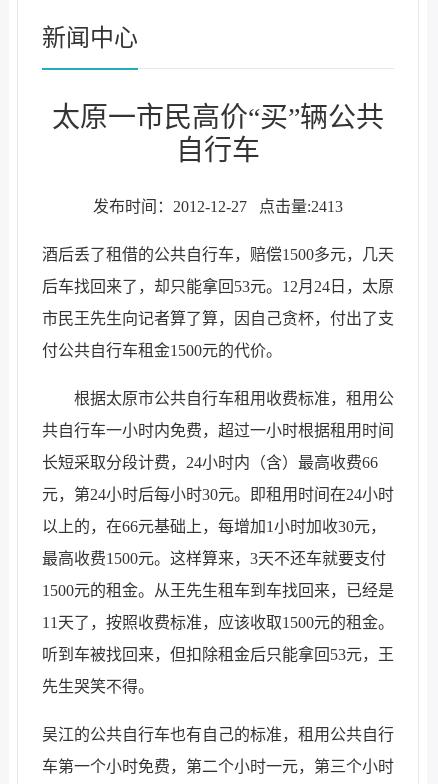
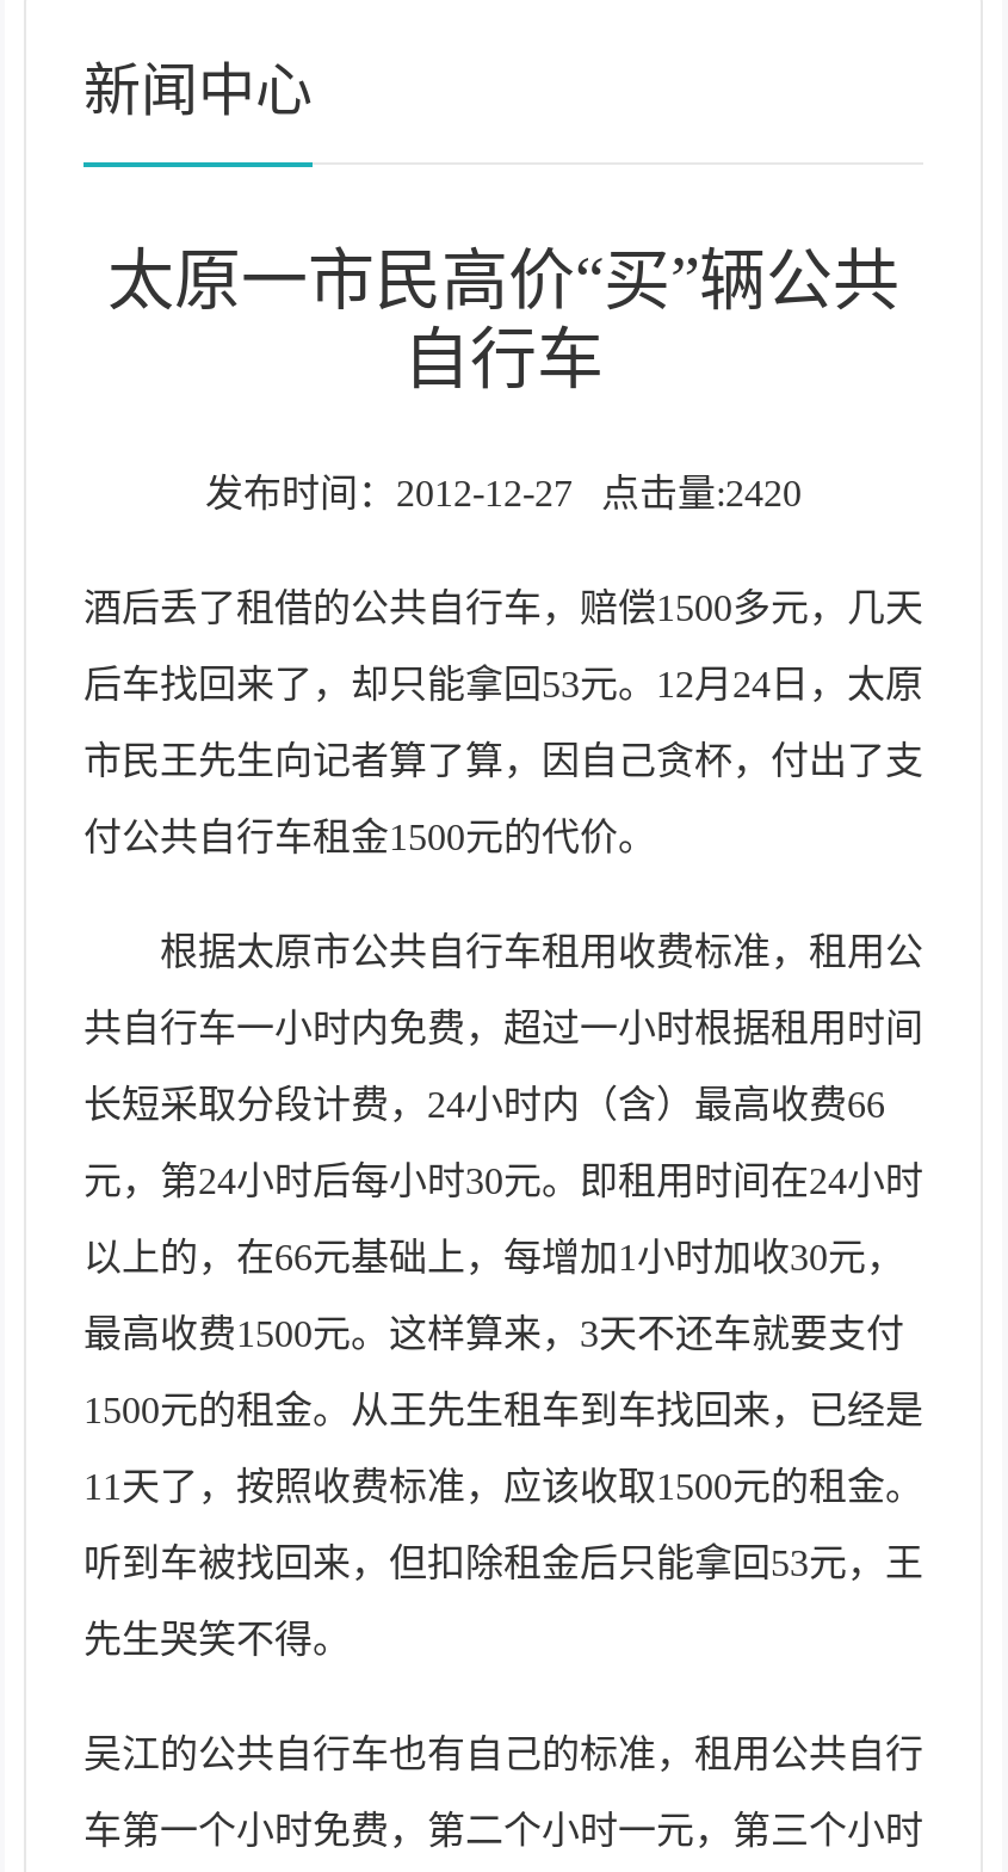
[93,198,343,215] 发布时间：2012-12-27 点击量:2413 -> [205,474,802,514] 发布时间：2012-12-27 点击量:2420

